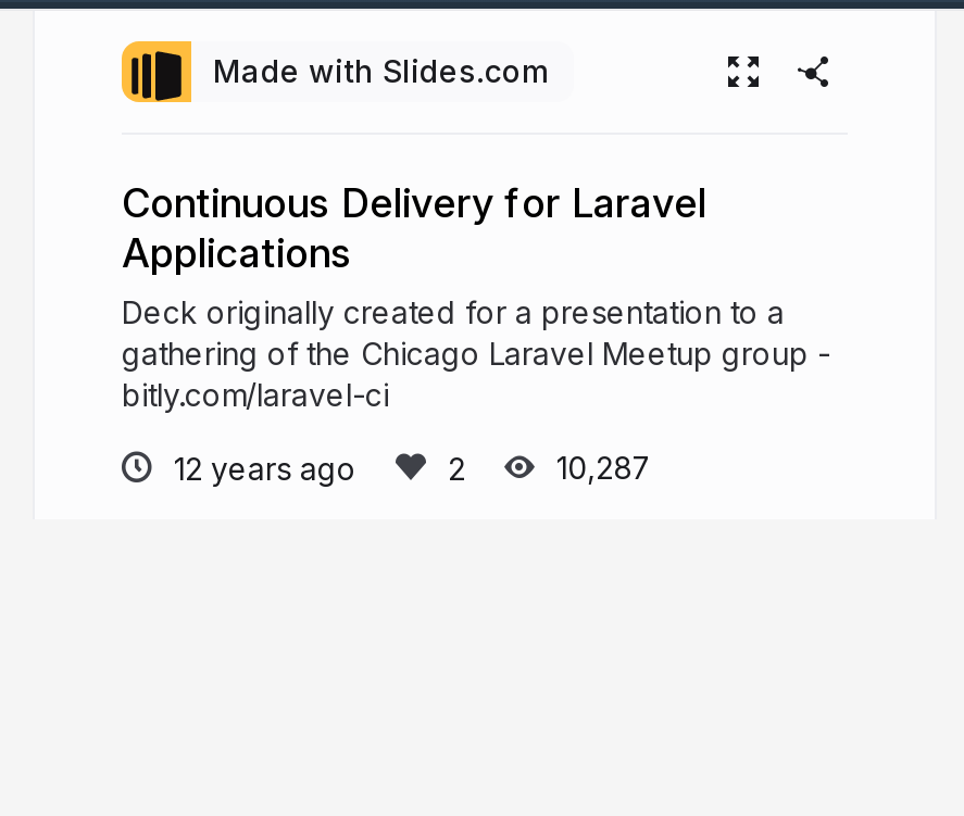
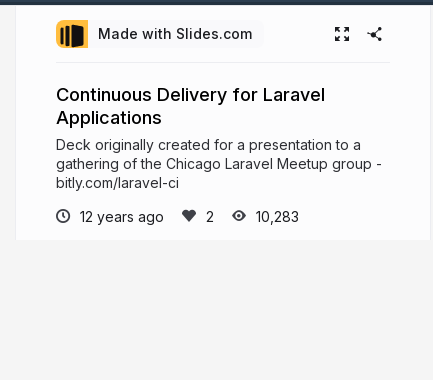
[556,449,652,486] 10,287 -> [256,208,299,225] 10,283

